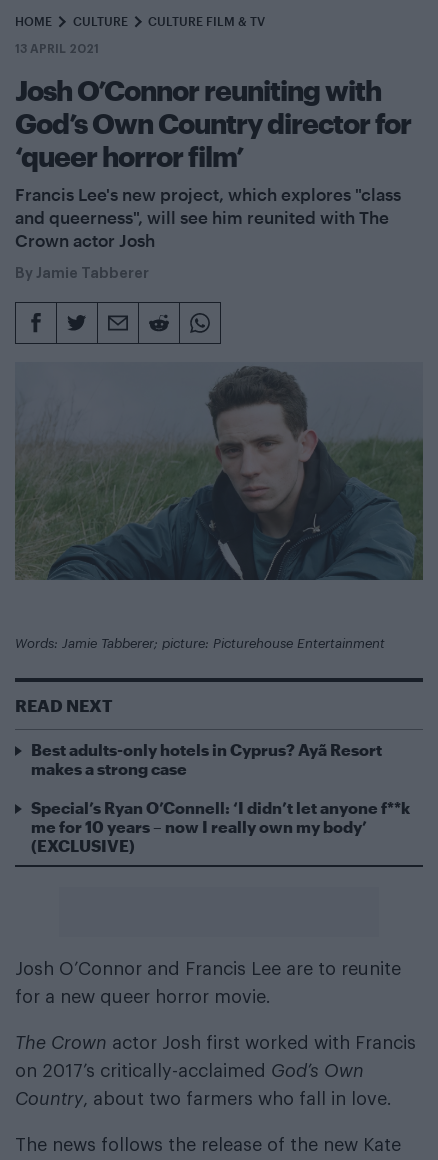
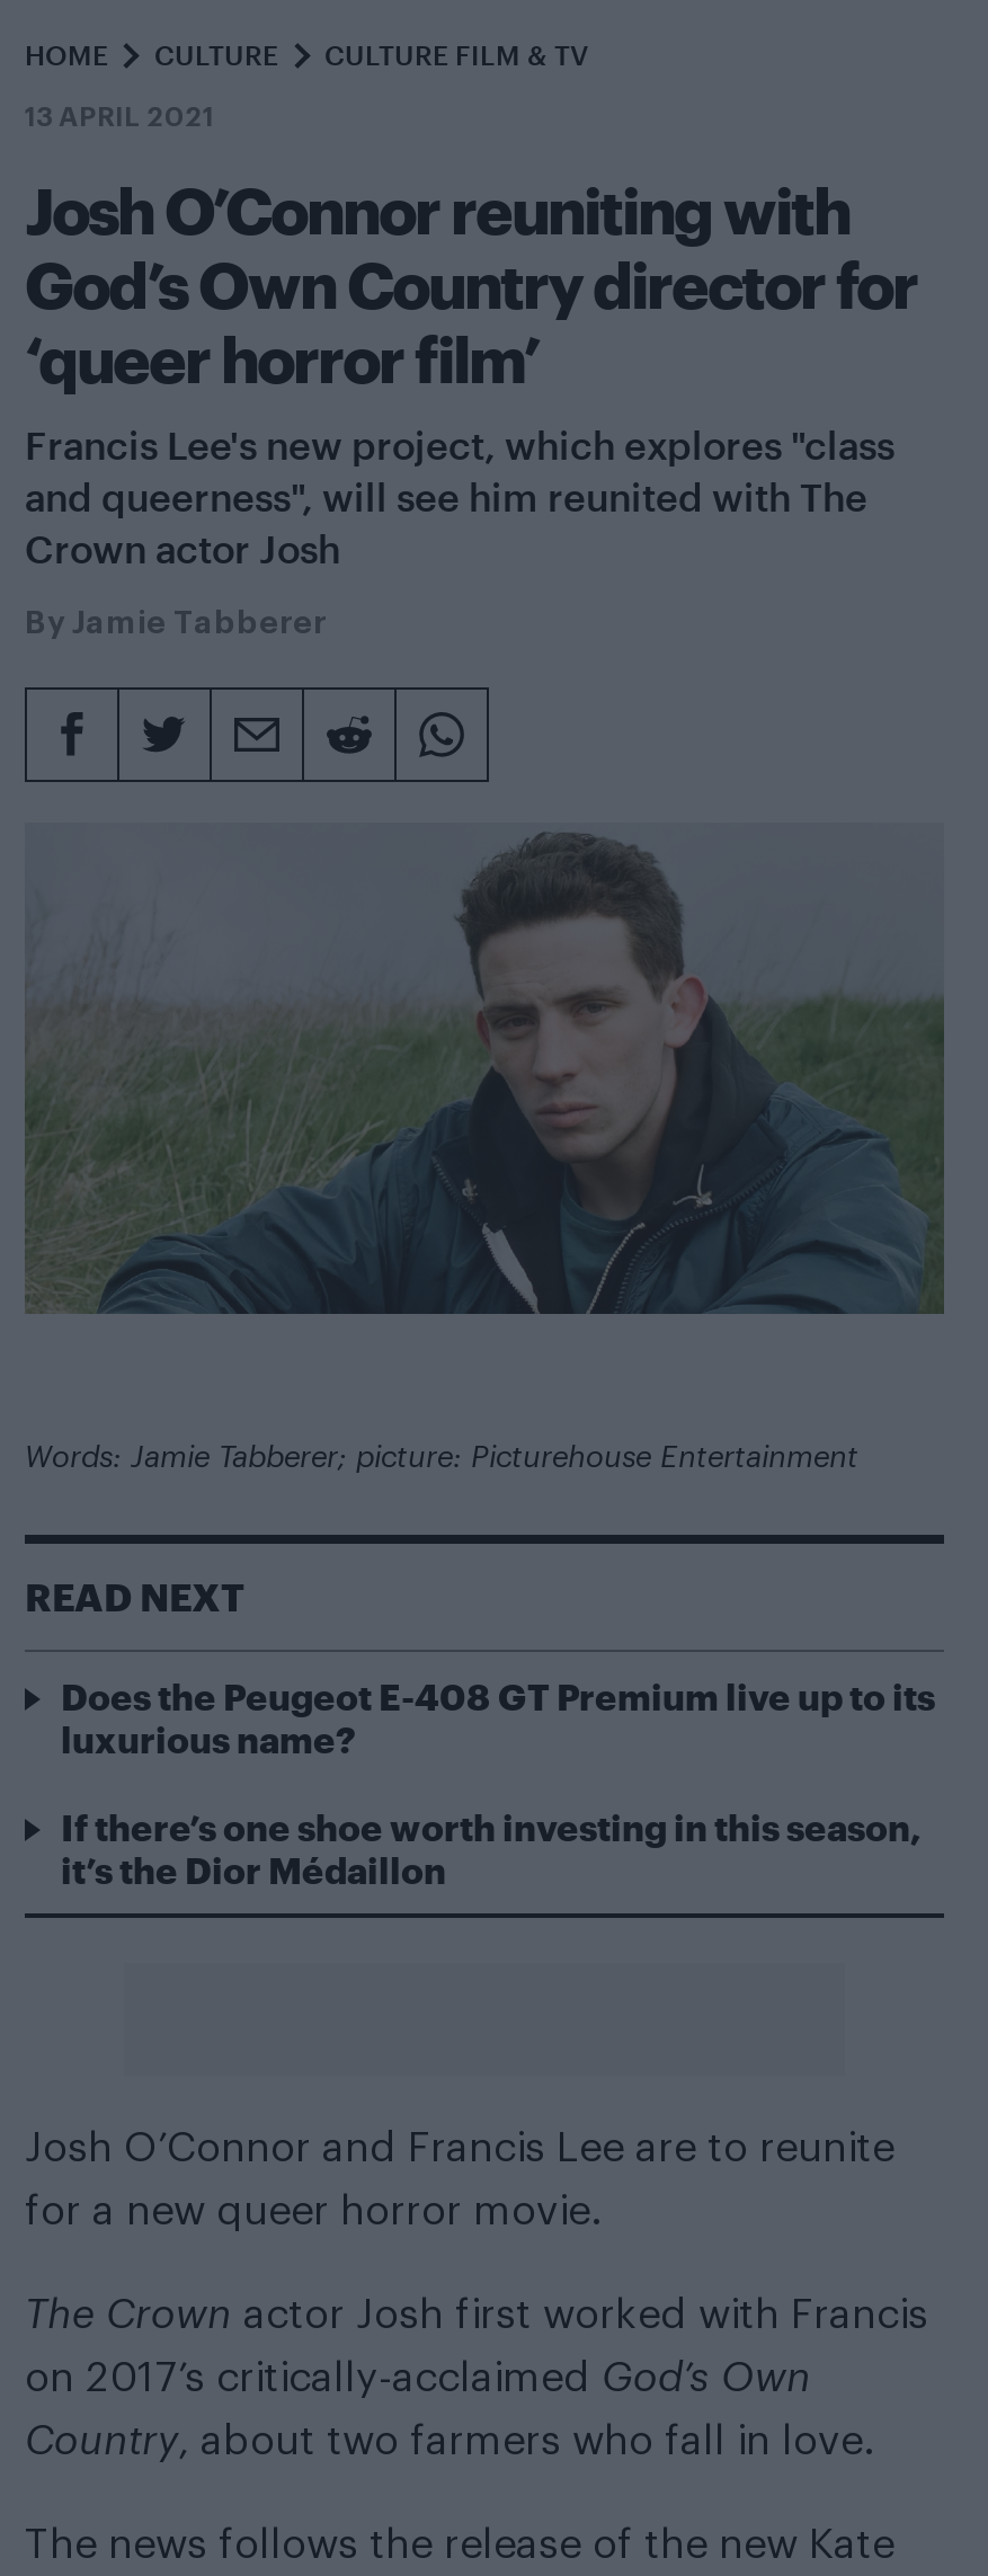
[31,740,382,778] Best adults-only hotels in Cyprus? Ayã Resort | makes a strong case -> [61,1674,935,1759] Does the Peugeot E-408 GT Premium live up to its | luxurious name?
[31,798,410,855] Special’s Ryan O’Connell: ‘I didn’t let anyone f**k | me for 10 years – now I really own my body’ | (EXCLUSIVE) -> [61,1804,922,1890] If there’s one shoe worth investing in this season, | it’s the Dior Médaillon

